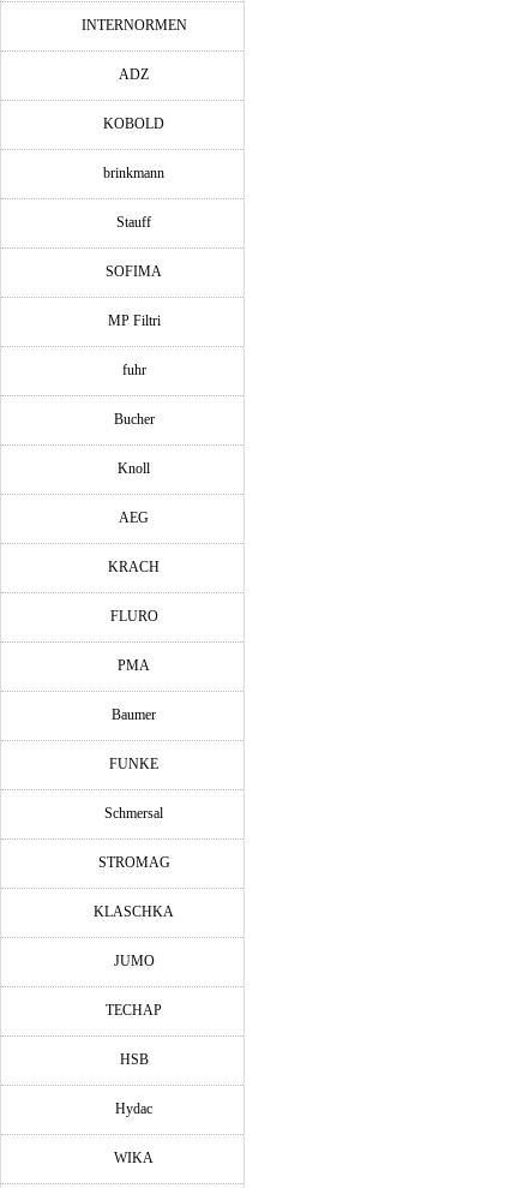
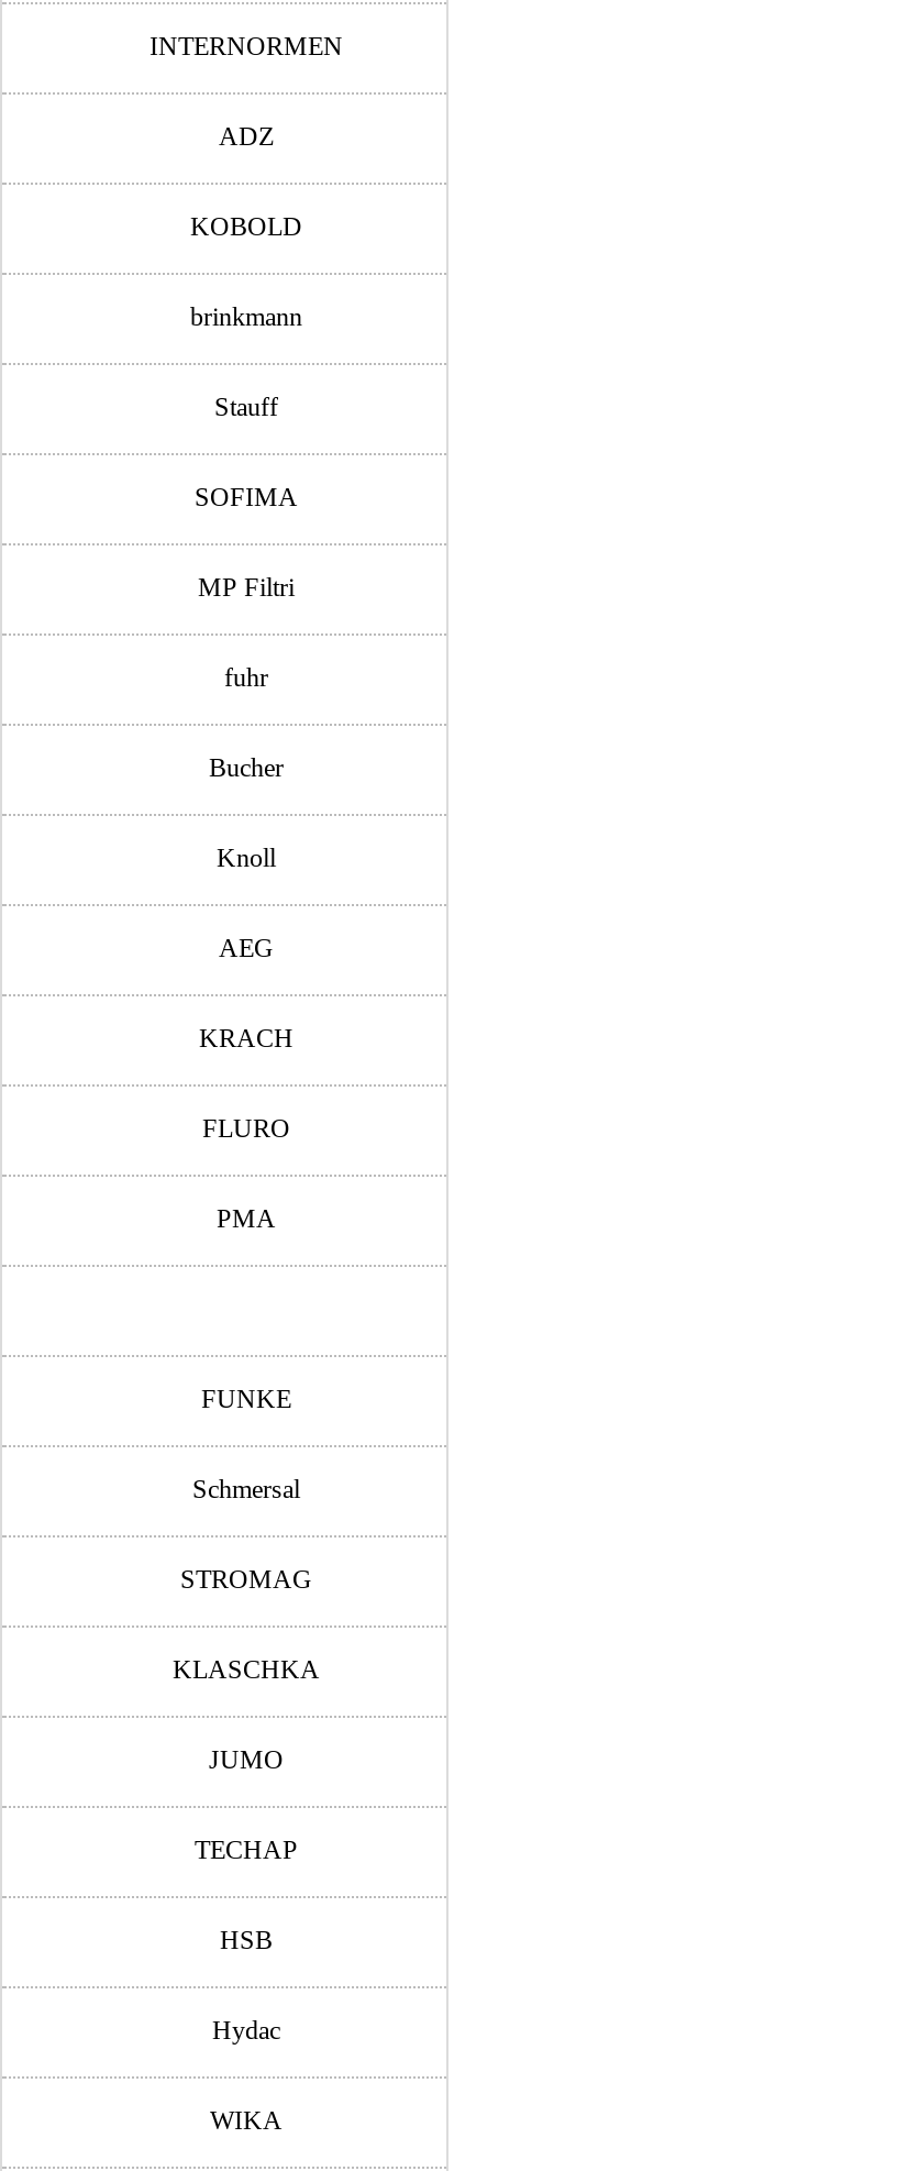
[112,706,157,723] Baumer -> none

